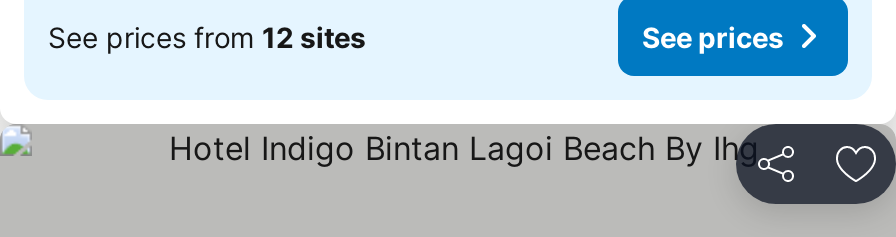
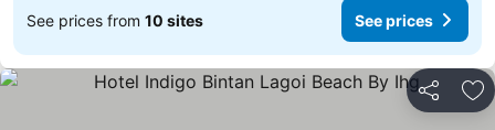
[48,19,366,53] See prices from 12 sites -> [27,10,203,29] See prices from 10 sites

